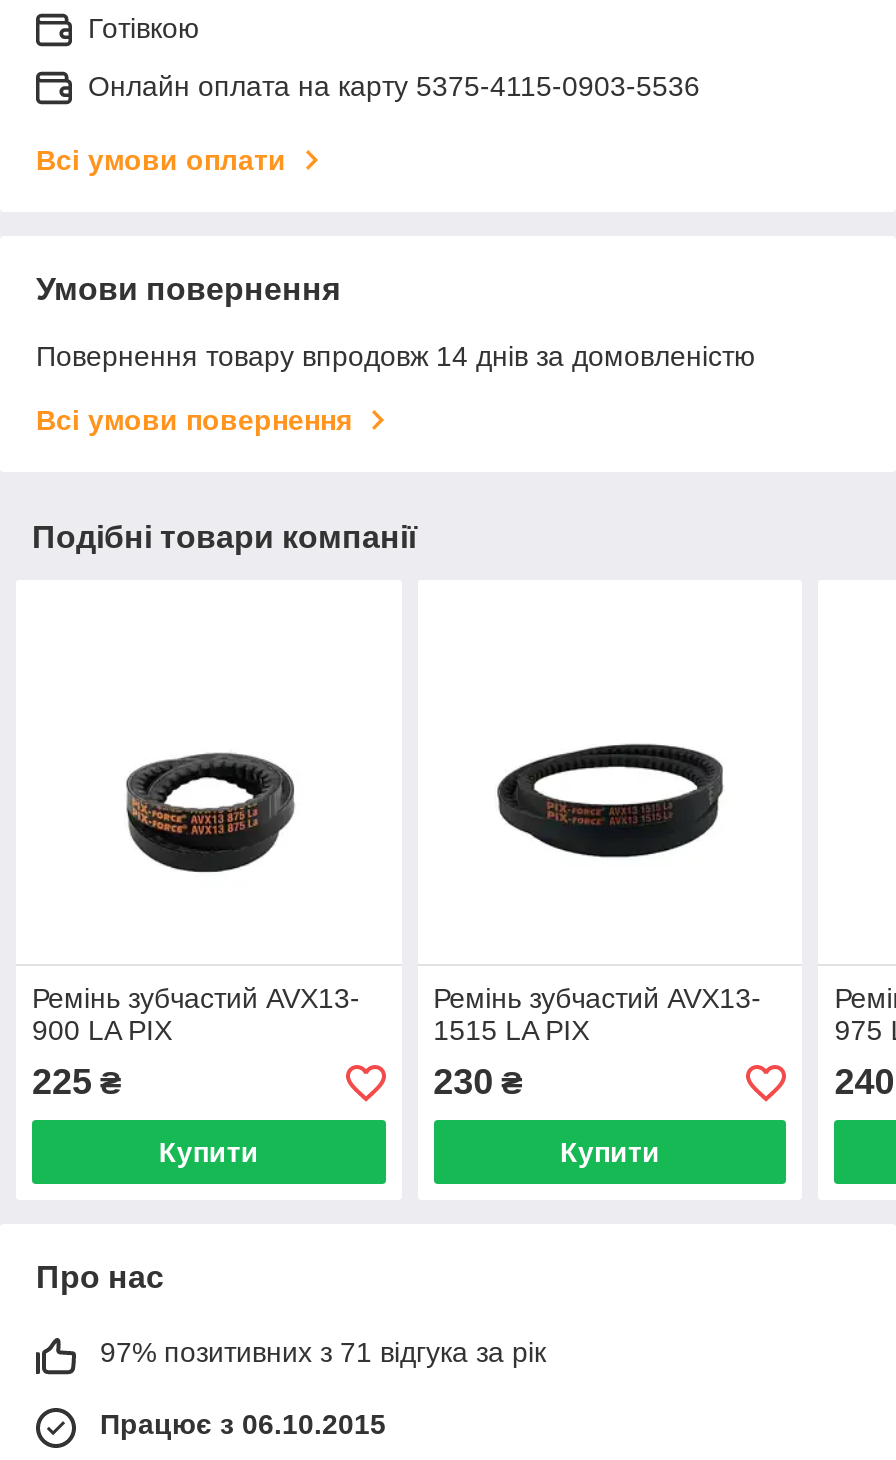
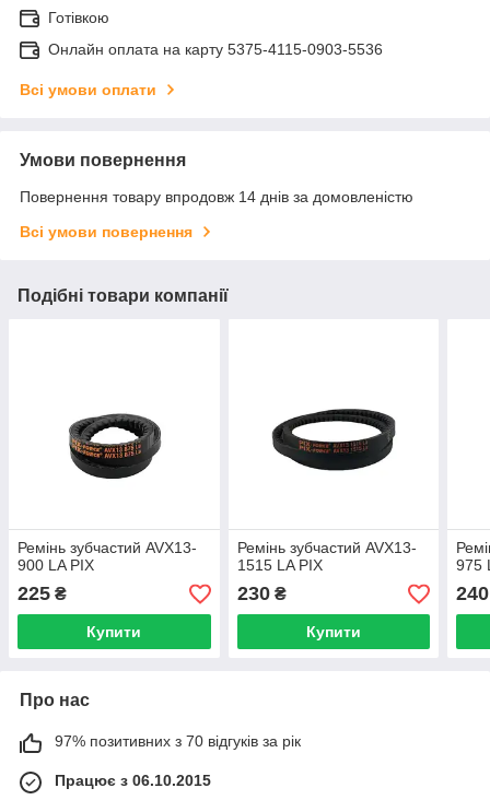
[100,1337,546,1369] 97% позитивних з 71 відгука за рік -> [55,733,301,750] 97% позитивних з 70 відгуків за рік

